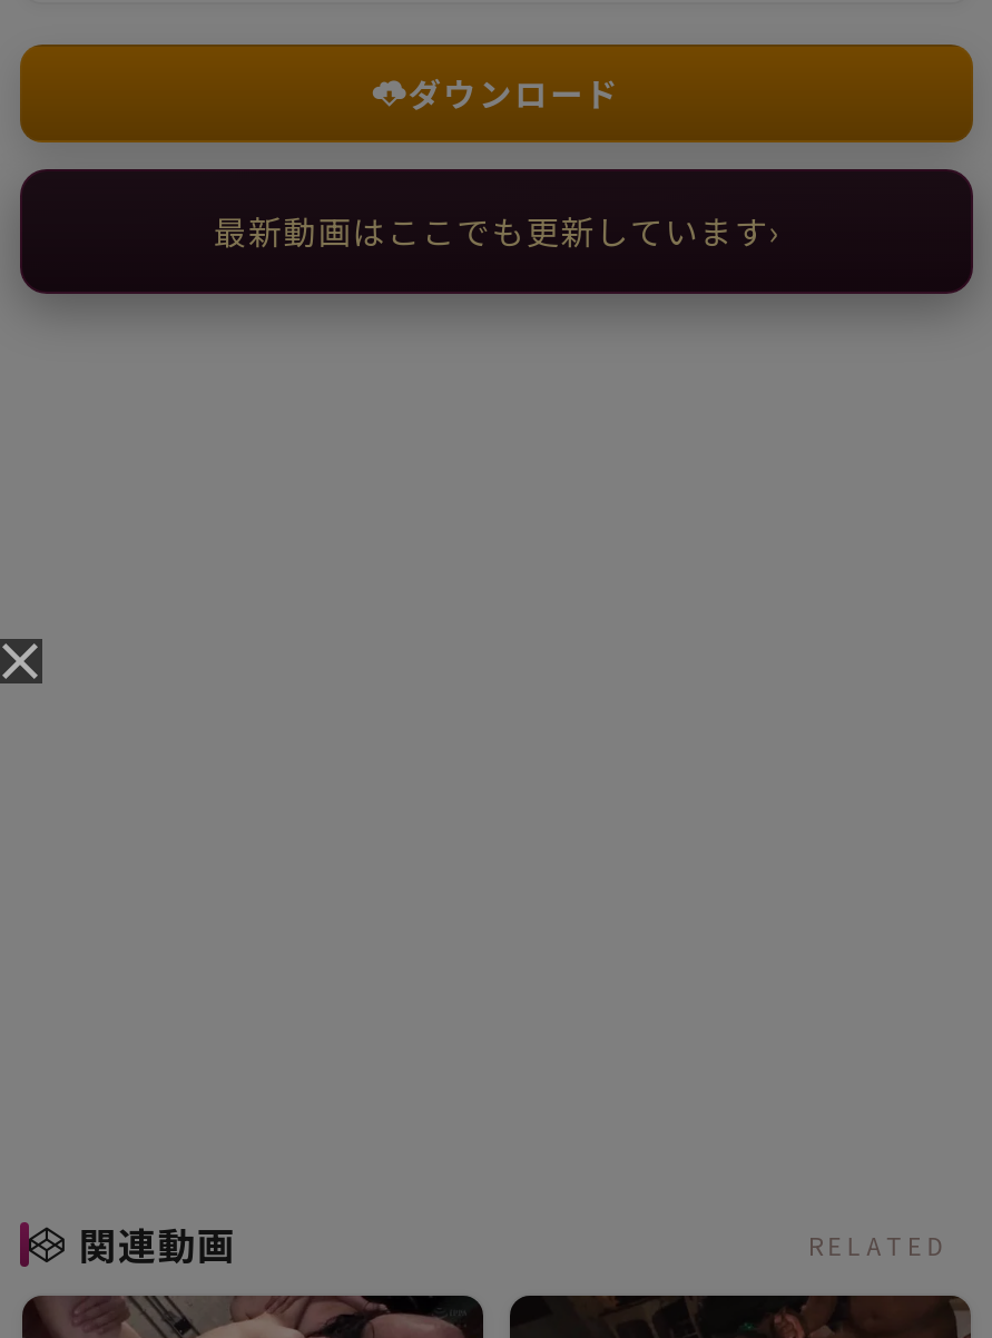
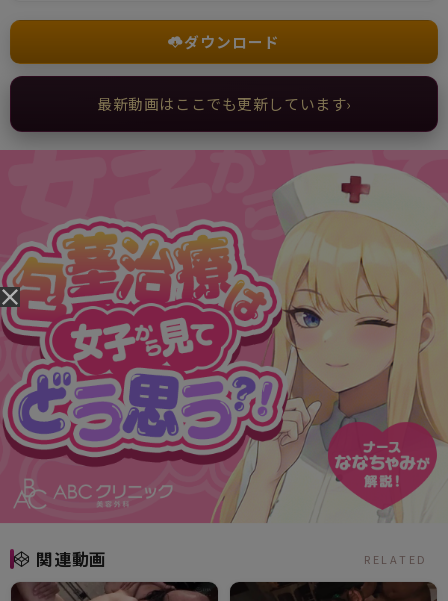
none -> [3,149,445,524] [image]

